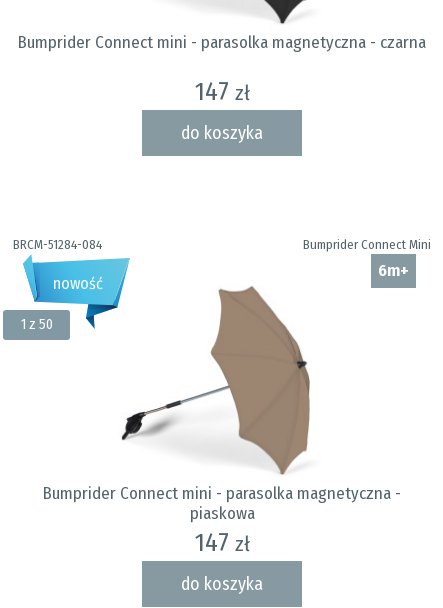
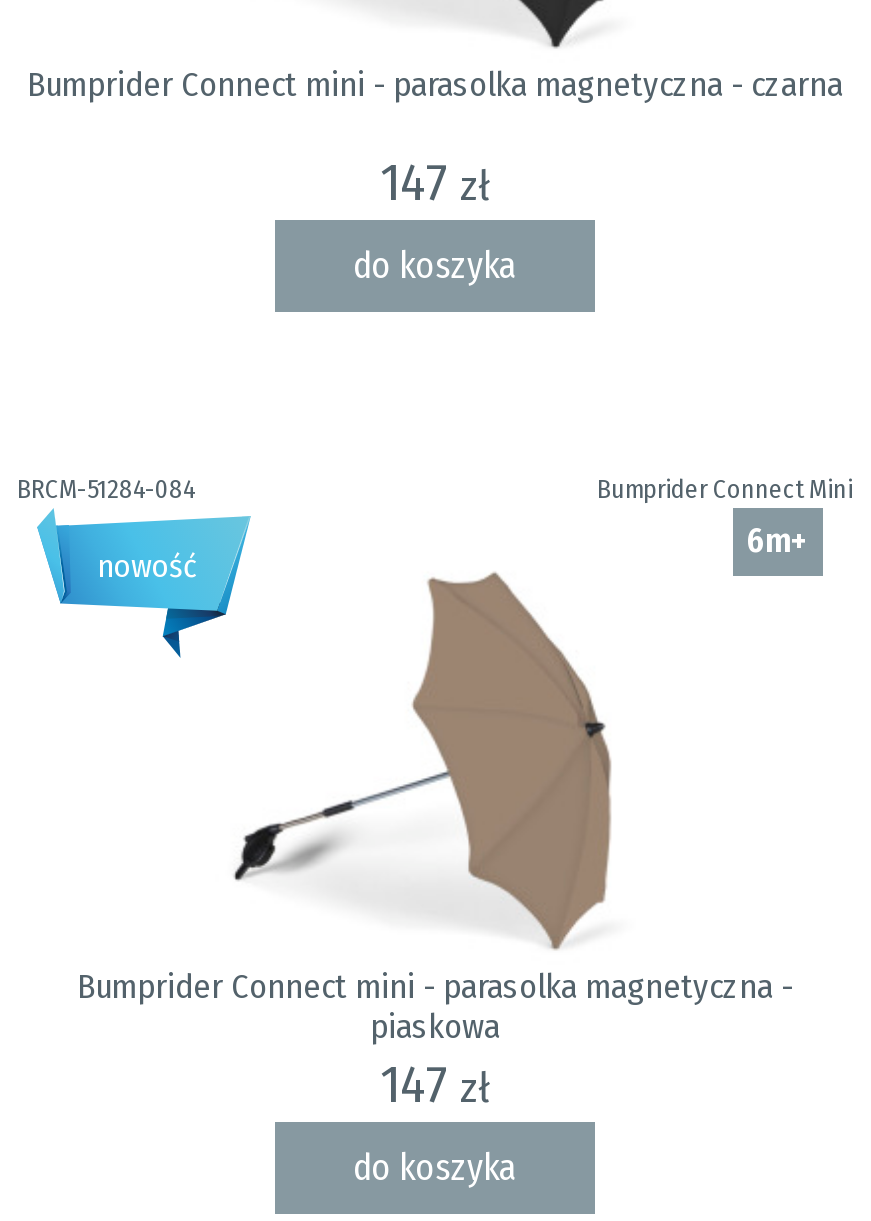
[20,316,52,333] 1 z 50 -> none

